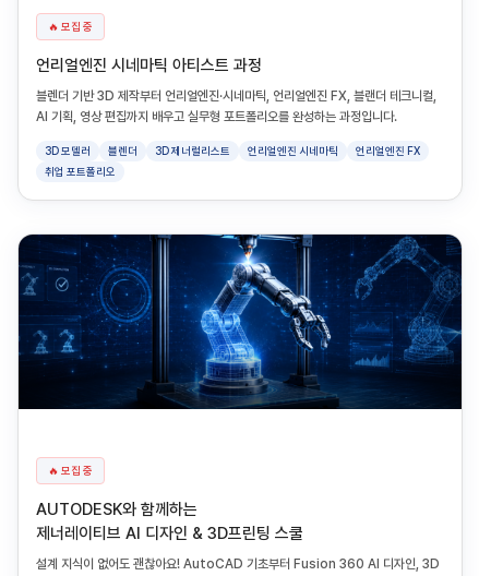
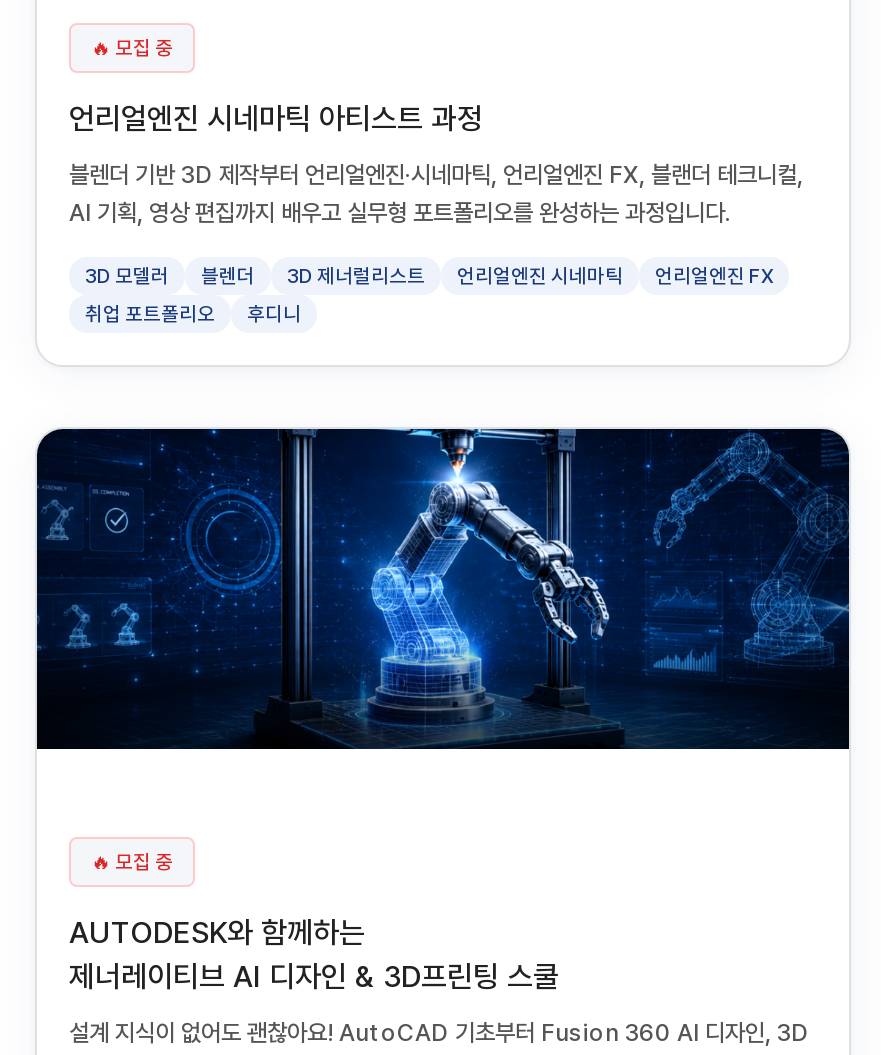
none -> [247,301,301,325] 후디니

